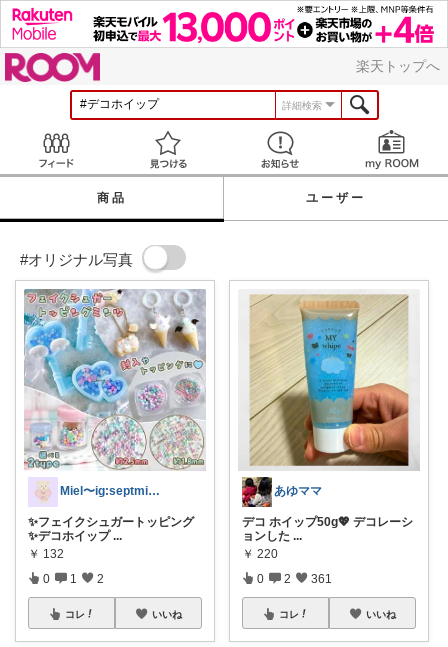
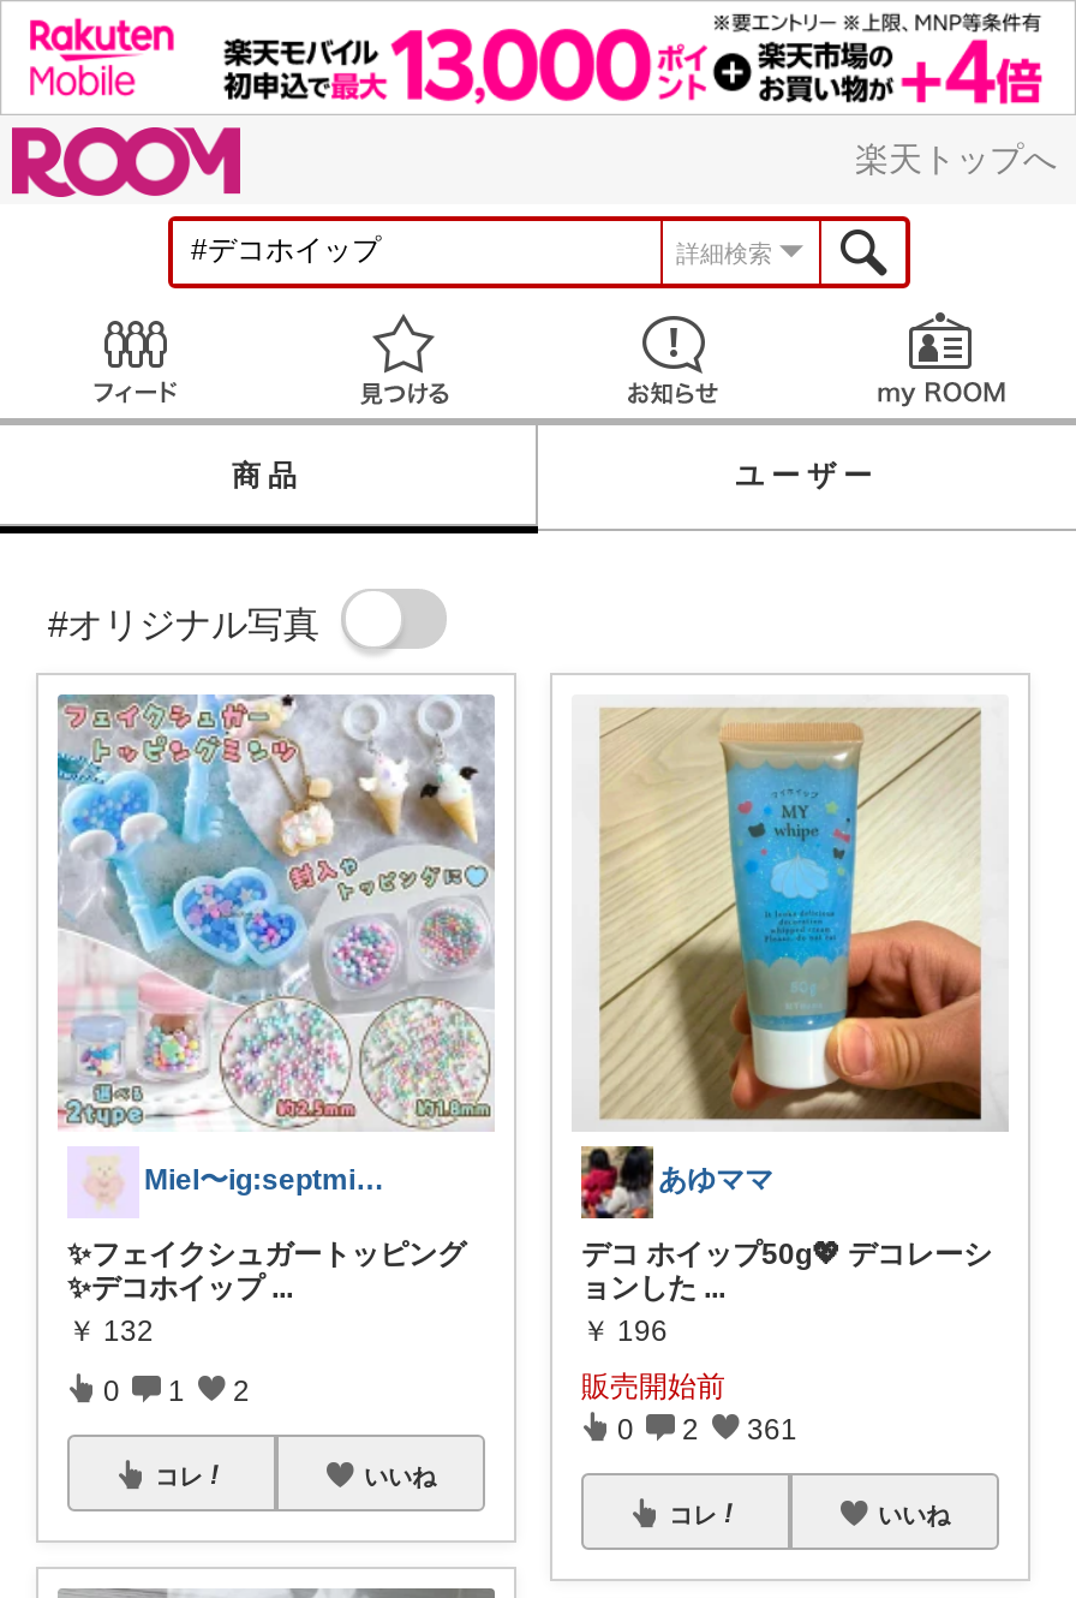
[242,547,278,561] ￥ 220 -> [581,1314,725,1403] ￥ 196 | 販売開始前

